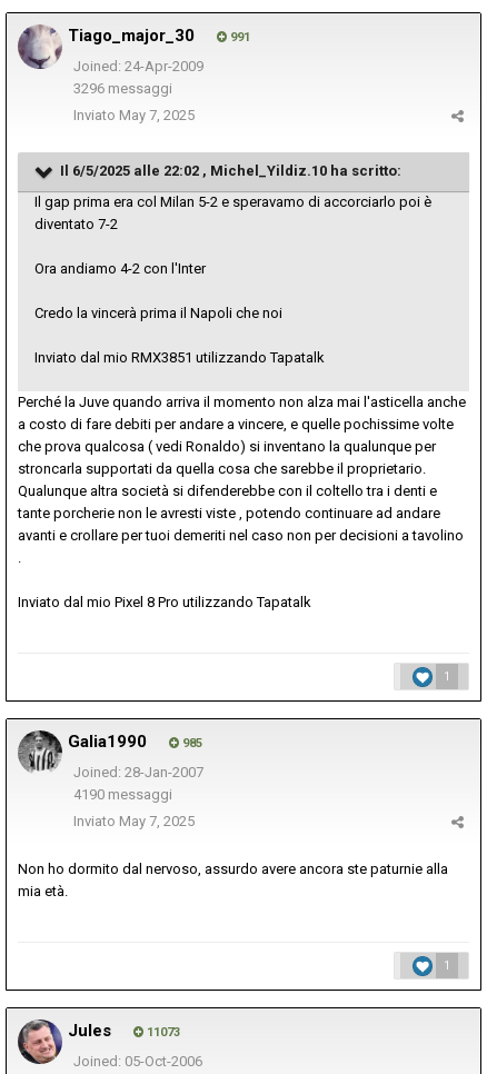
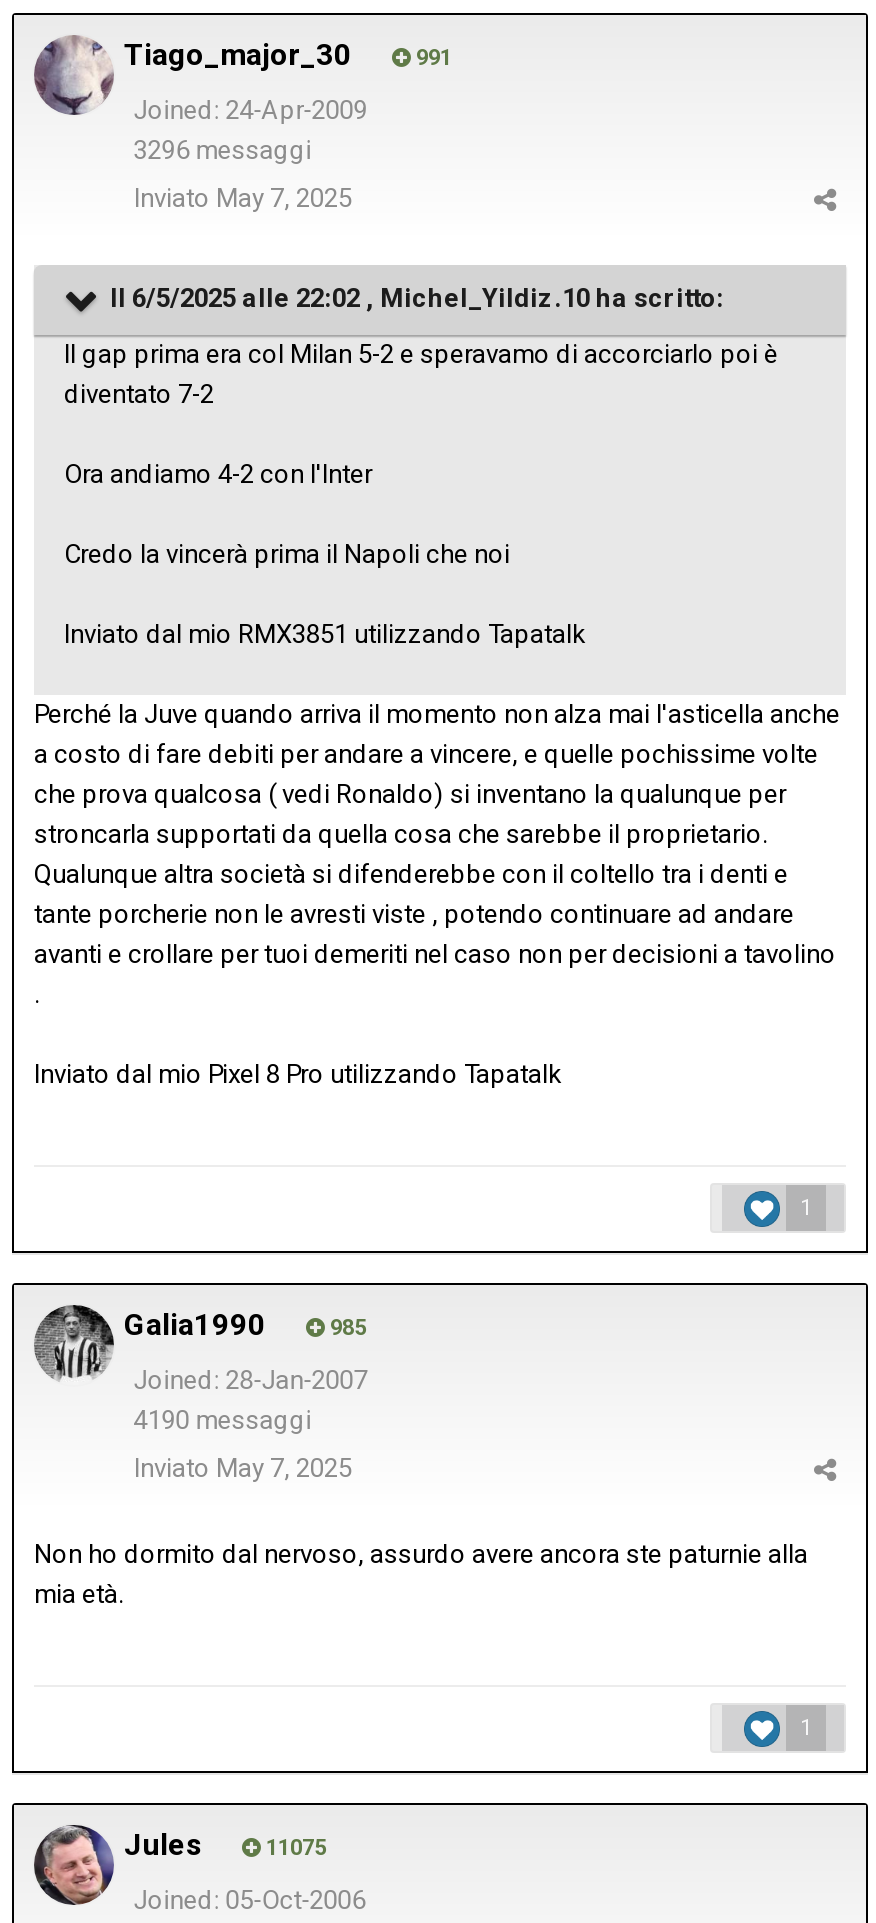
[143,1025,180,1040] 11073 -> [260,1835,326,1861] 11075

